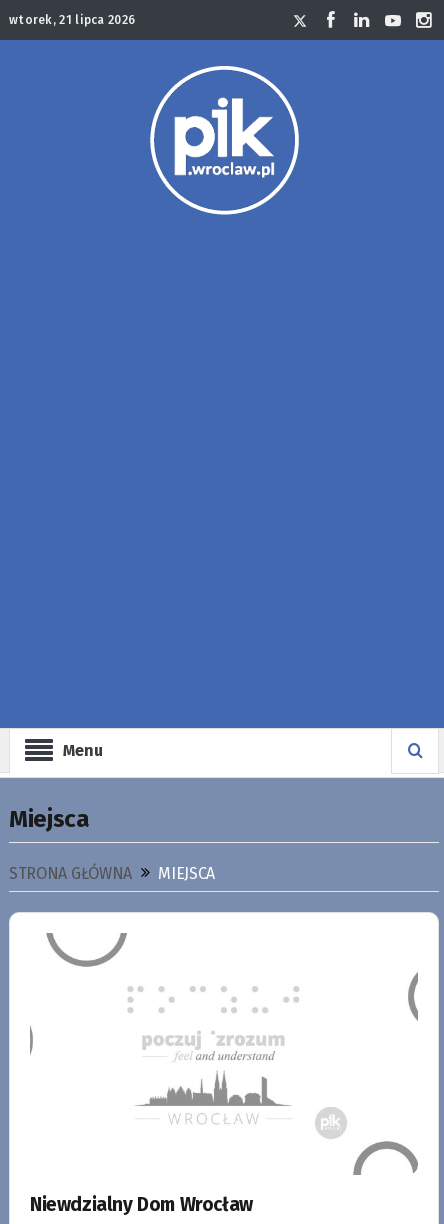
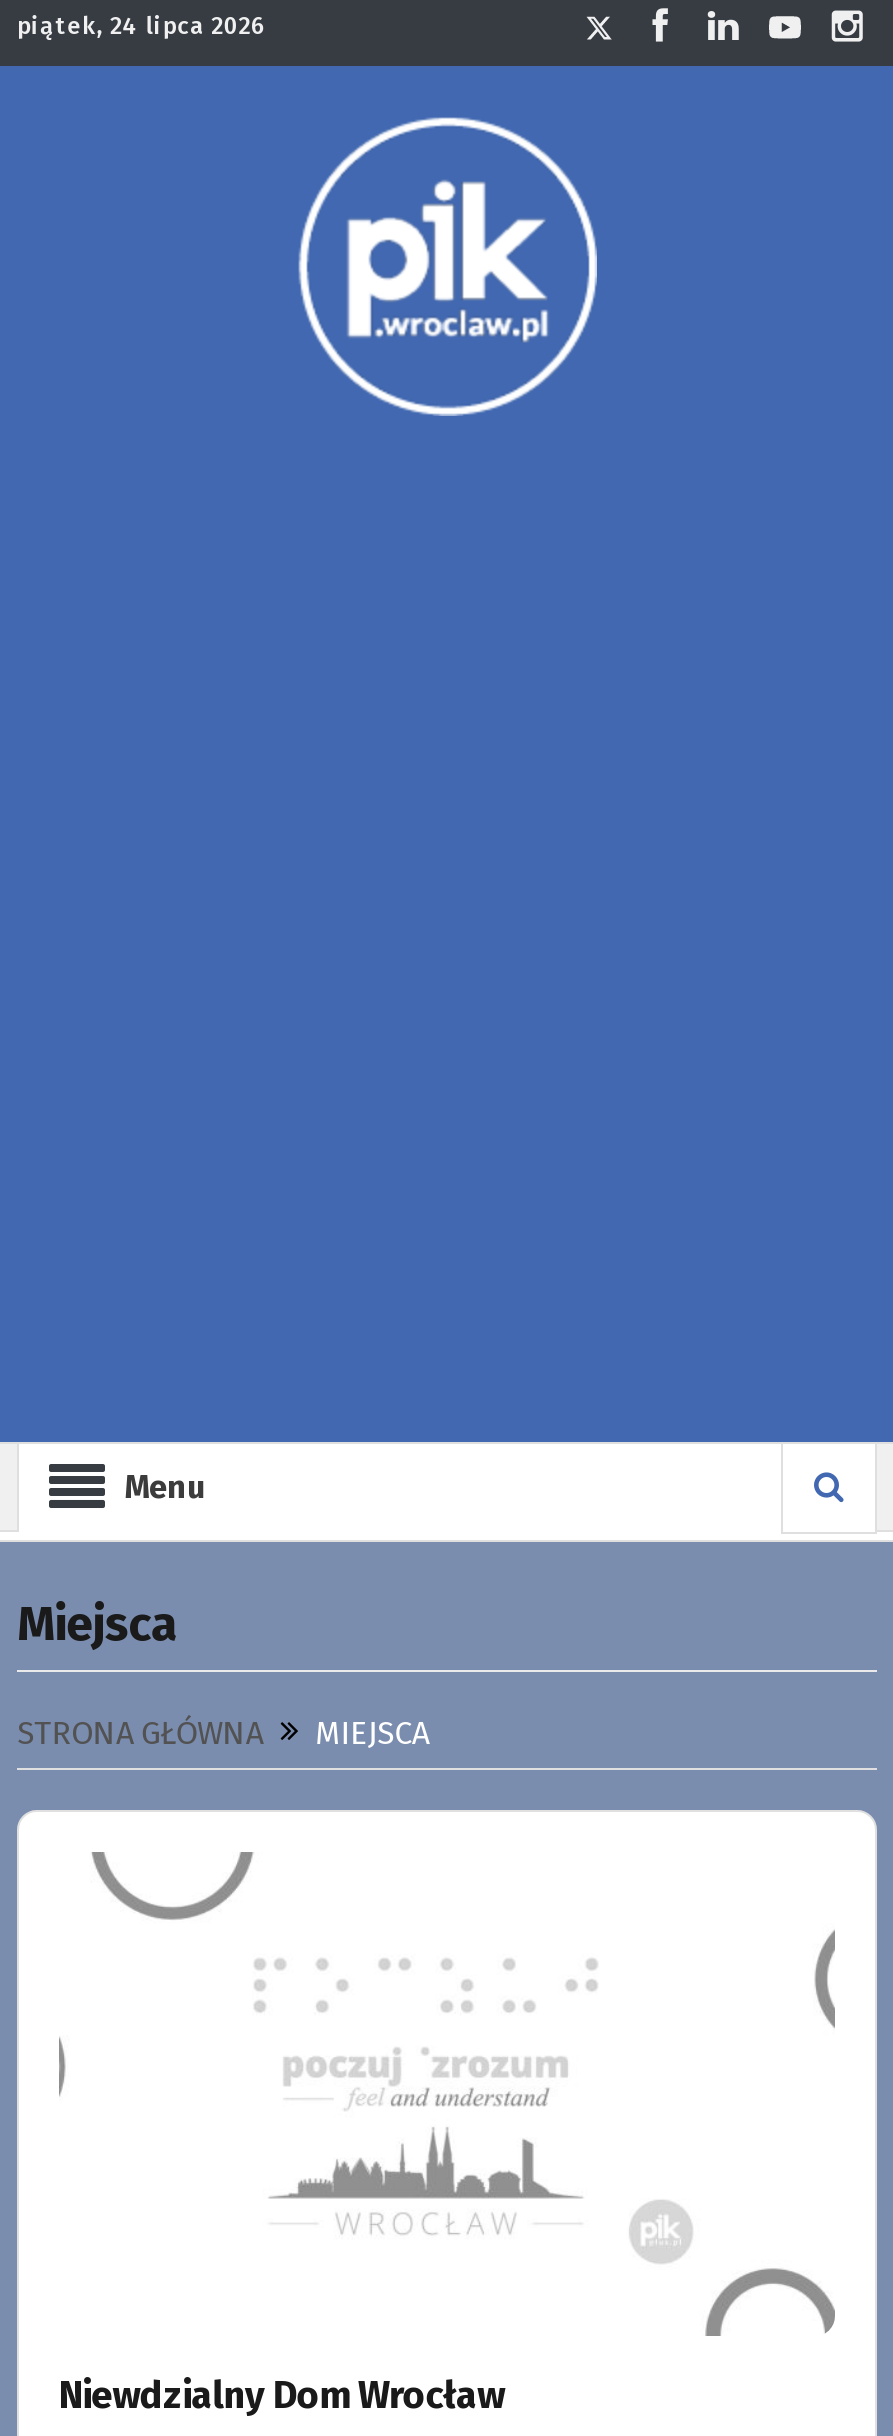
[9,13,135,27] wtorek, 21 lipca 2026 -> [17,12,266,40] piątek, 24 lipca 2026

